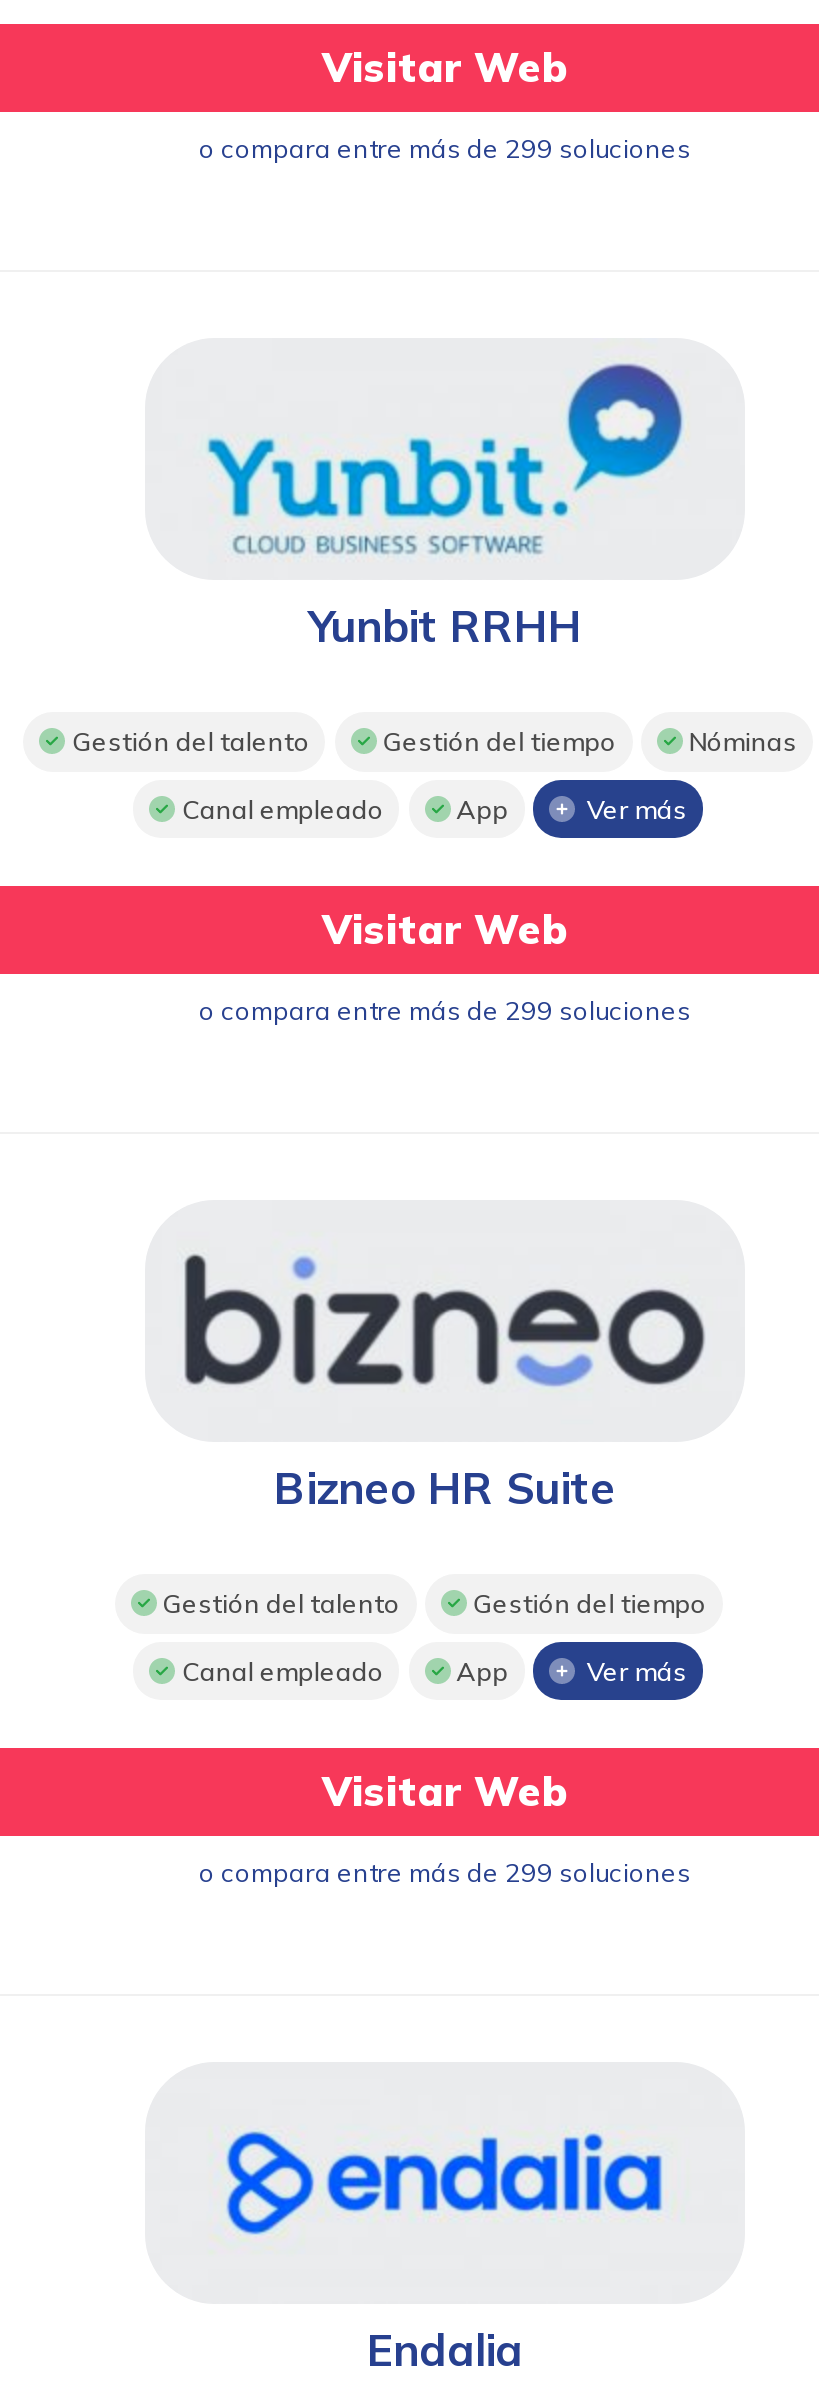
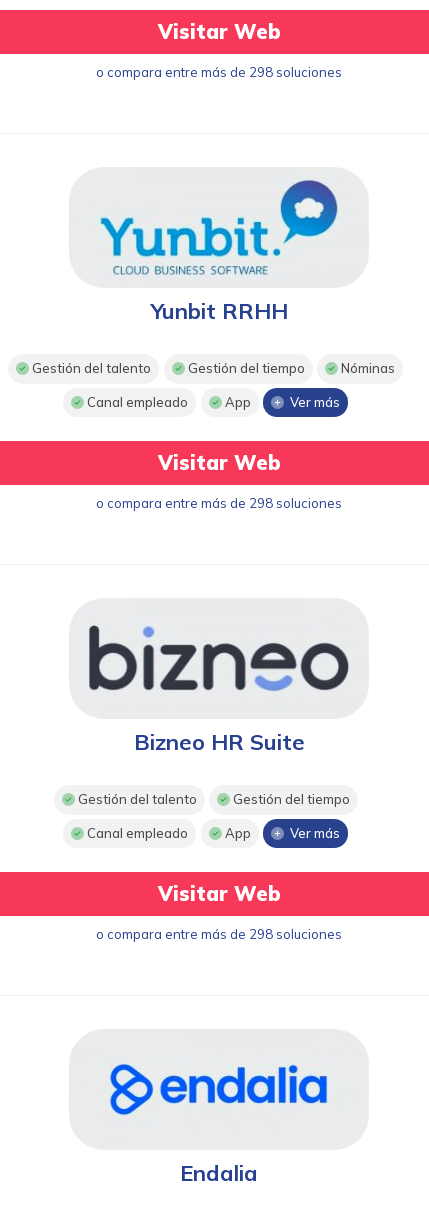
[199,132,691,164] o compara entre más de 299 soluciones -> [96,64,342,80] o compara entre más de 298 soluciones
[199,994,691,1026] o compara entre más de 299 soluciones -> [96,495,342,511] o compara entre más de 298 soluciones
[199,1856,691,1888] o compara entre más de 299 soluciones -> [96,926,342,942] o compara entre más de 298 soluciones

